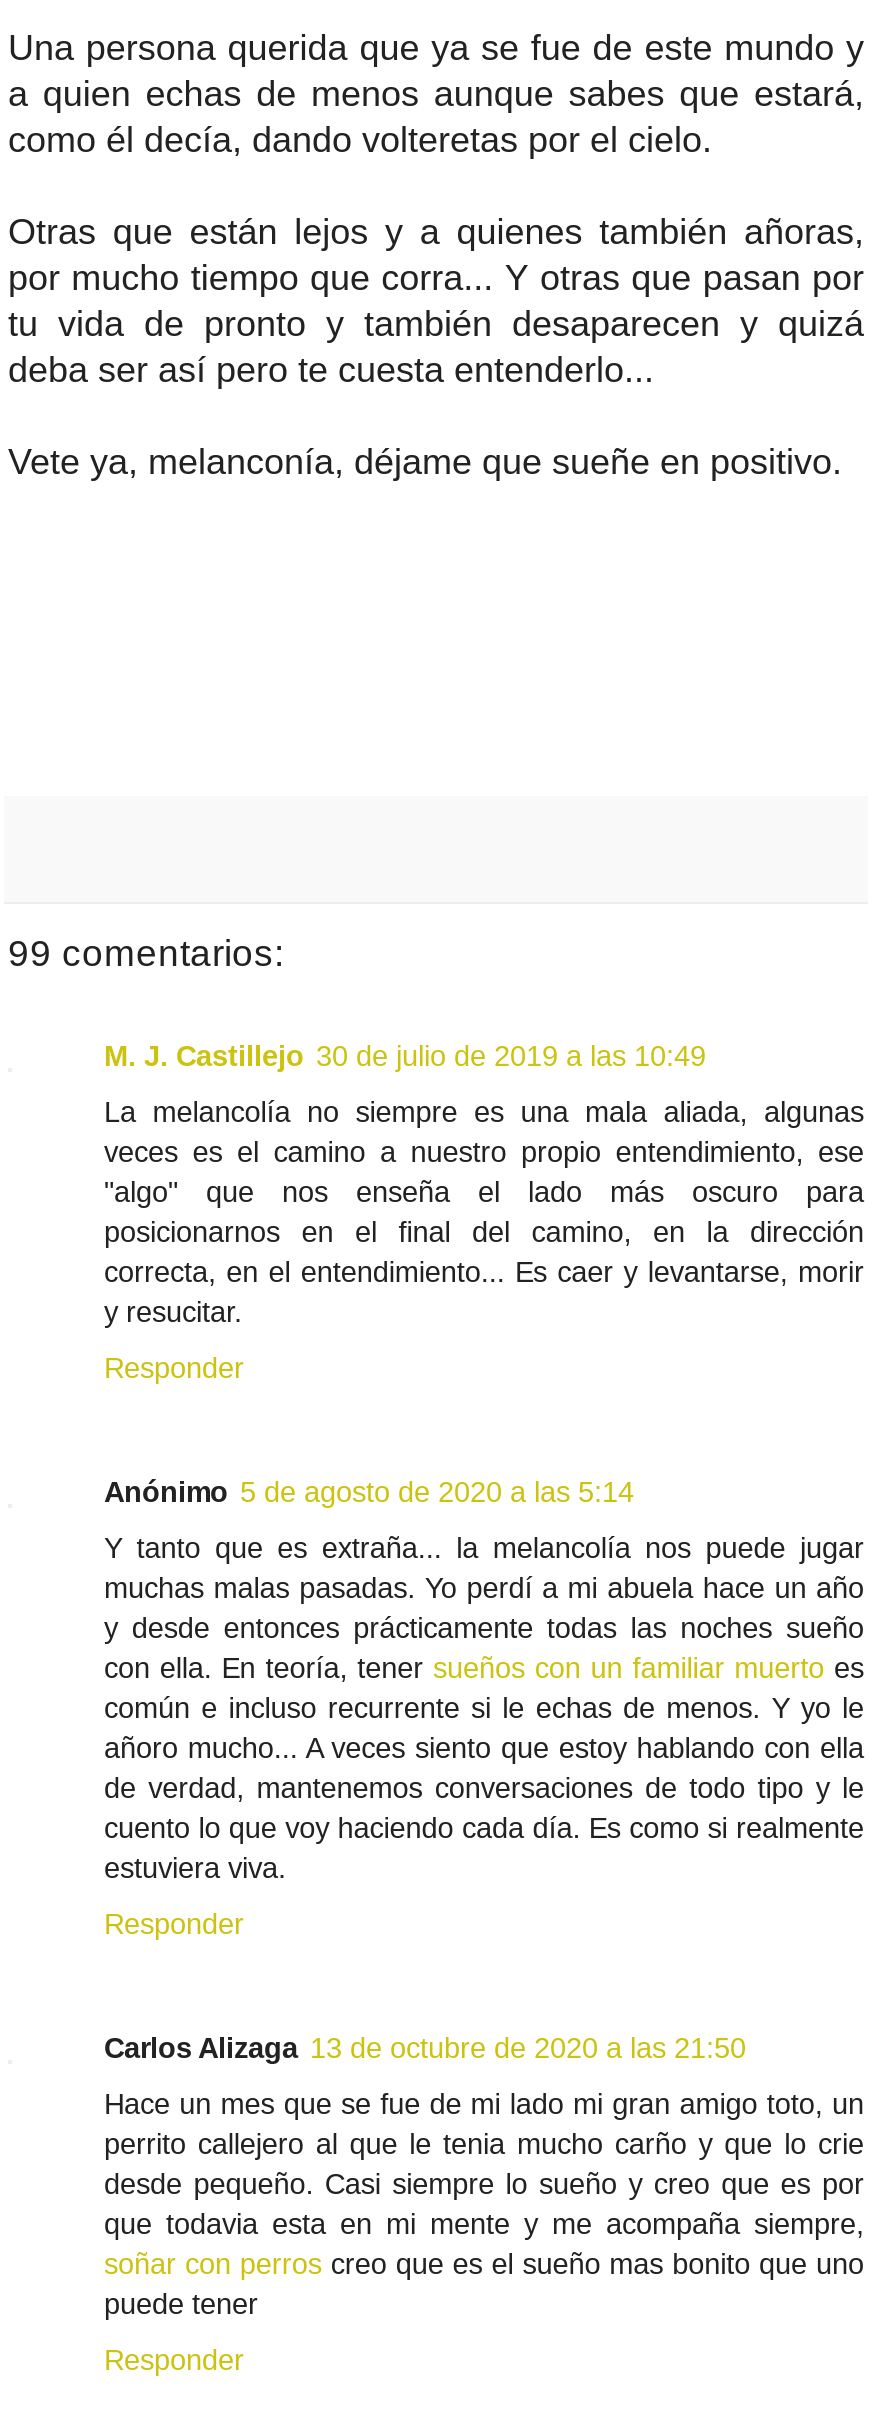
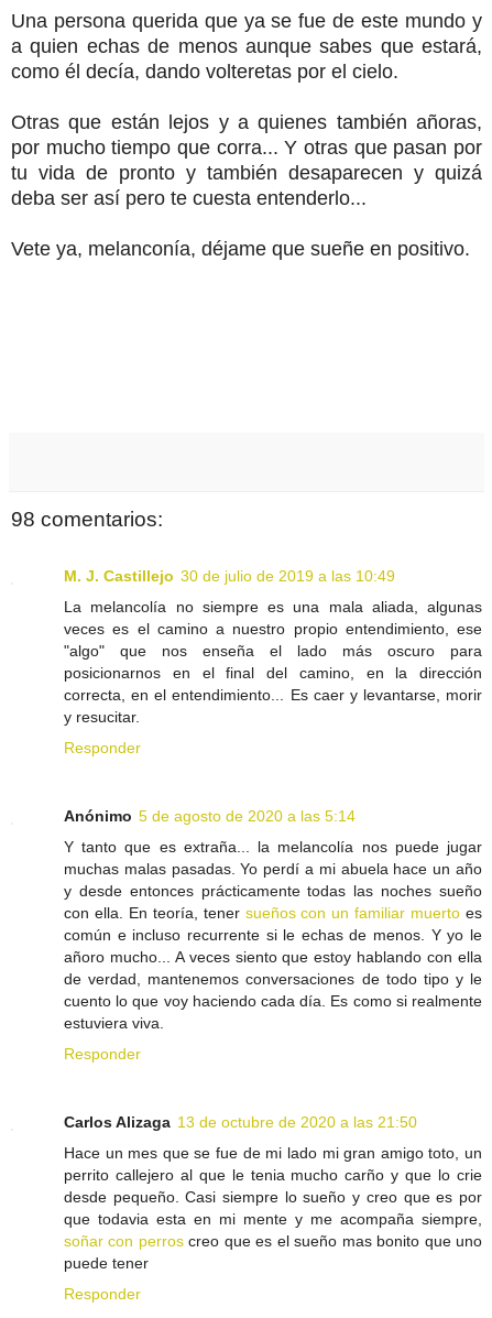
[8,932,284,974] 99 comentarios: -> [11,508,163,531] 98 comentarios:

